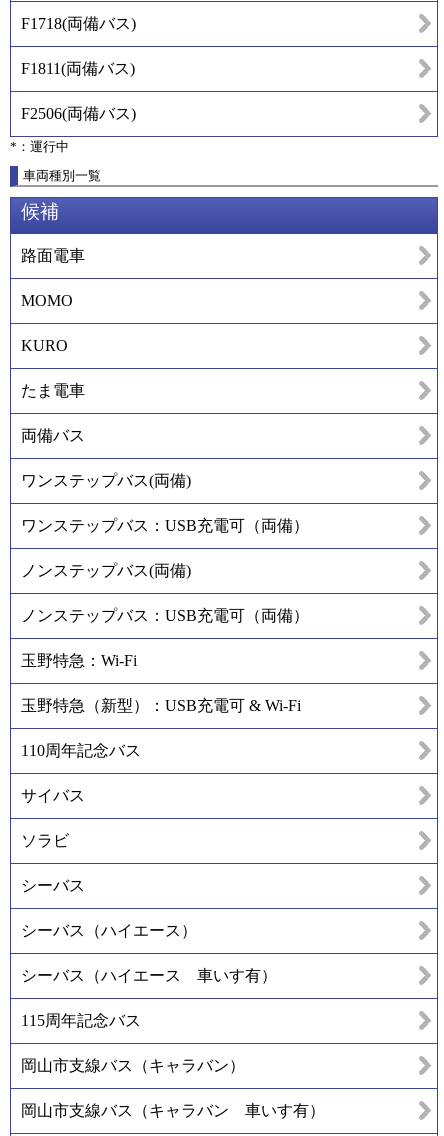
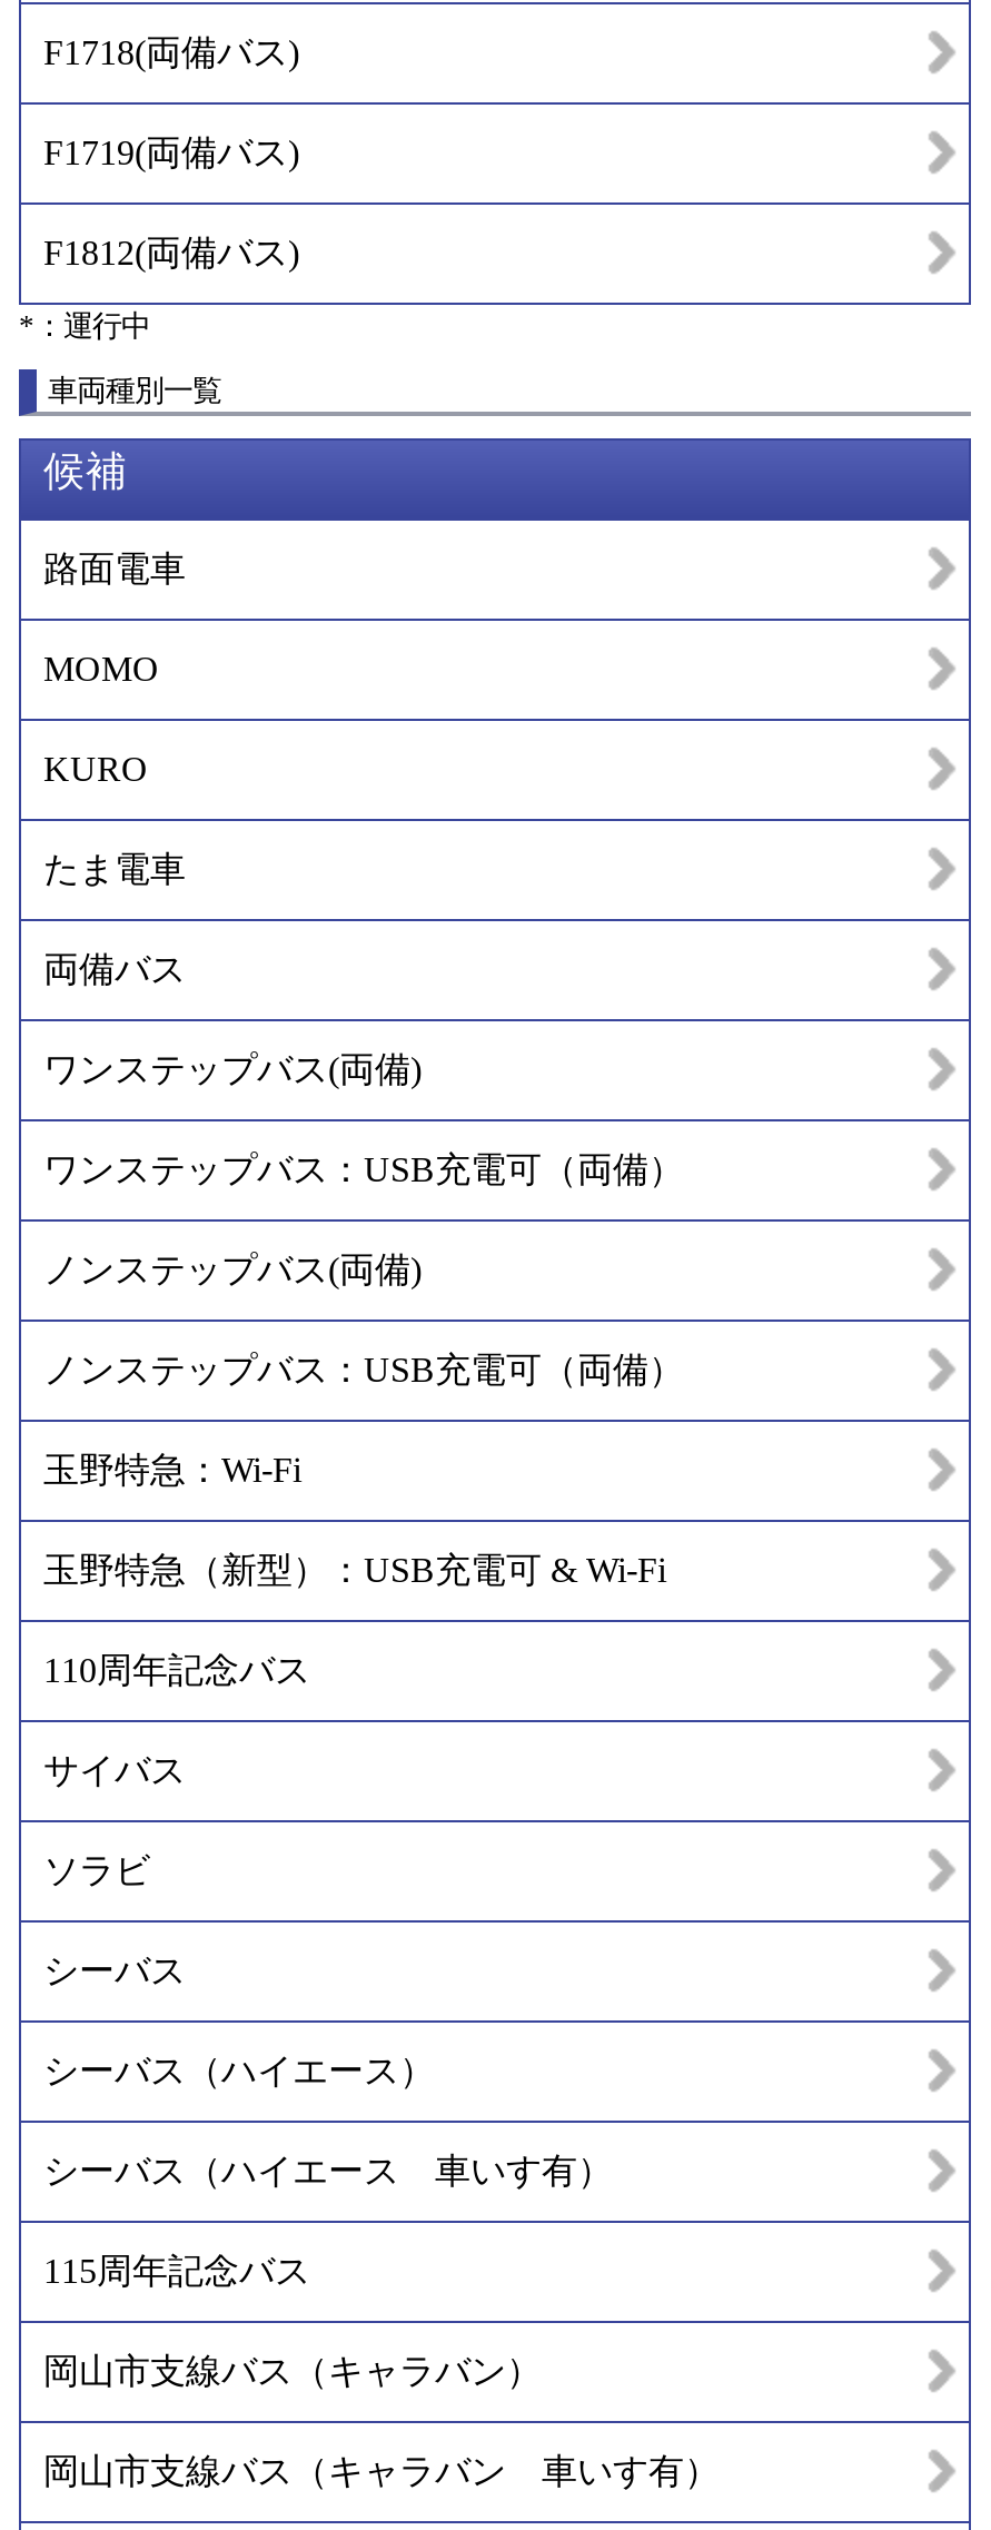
[21,60,135,77] F1811(両備バス) -> [43,134,299,172] F1719(両備バス)
[21,105,136,122] F2506(両備バス) -> [43,234,299,272] F1812(両備バス)

